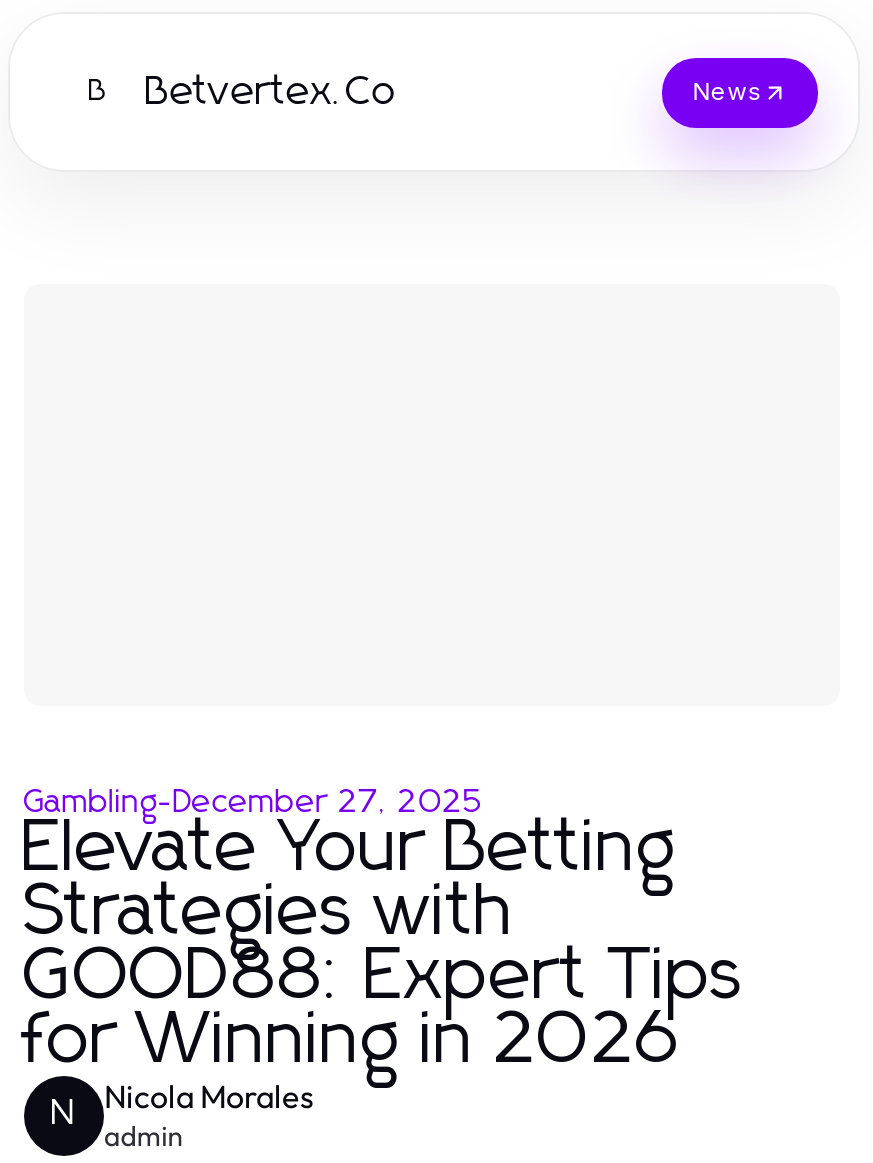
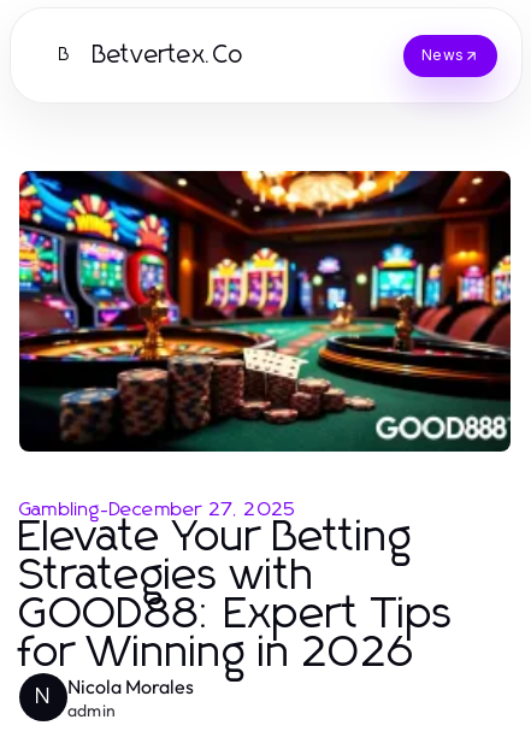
none -> [18,170,512,453] [image]

